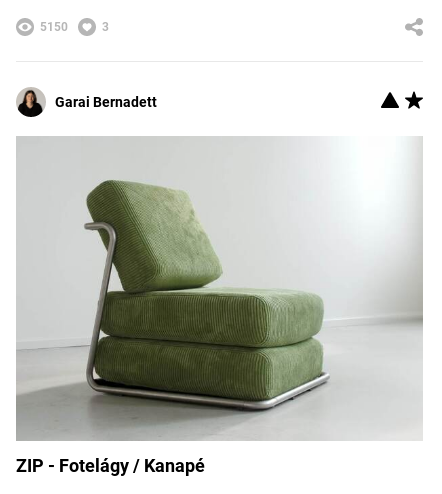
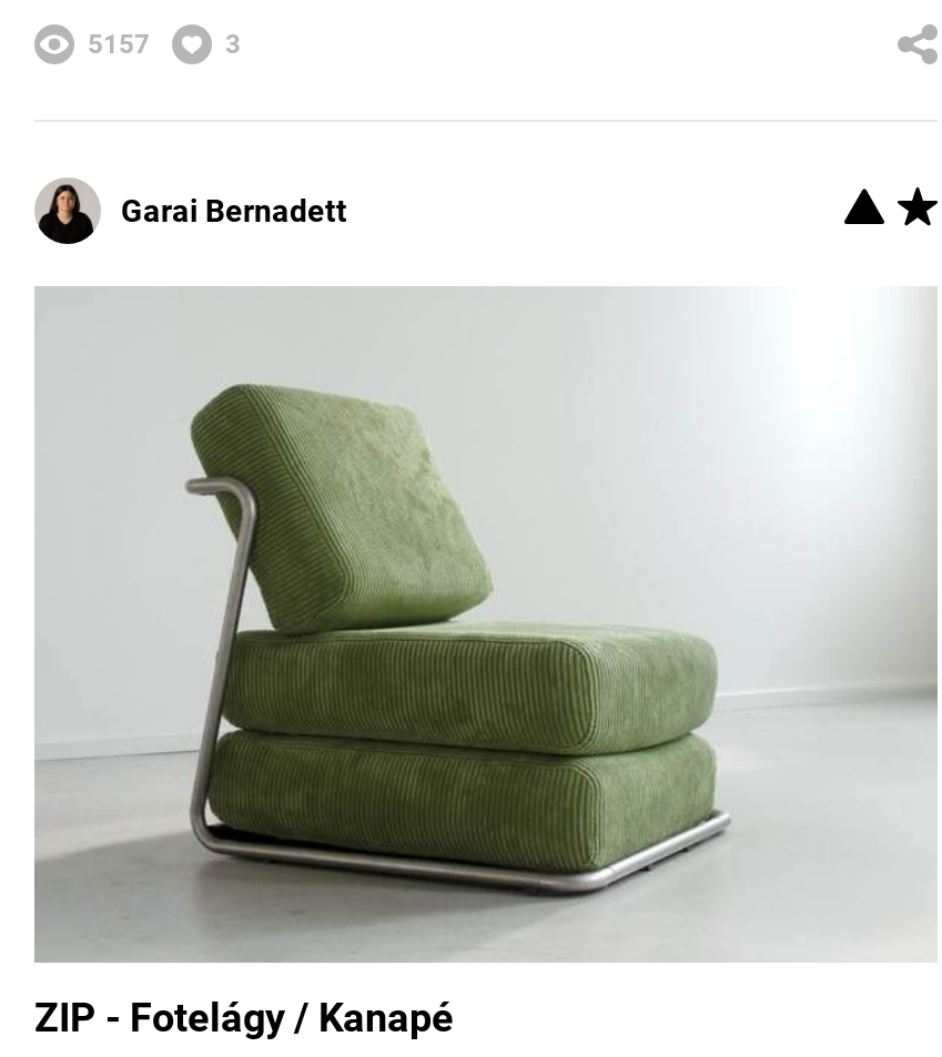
[40,20,68,34] 5150 -> [88,29,150,60] 5157

